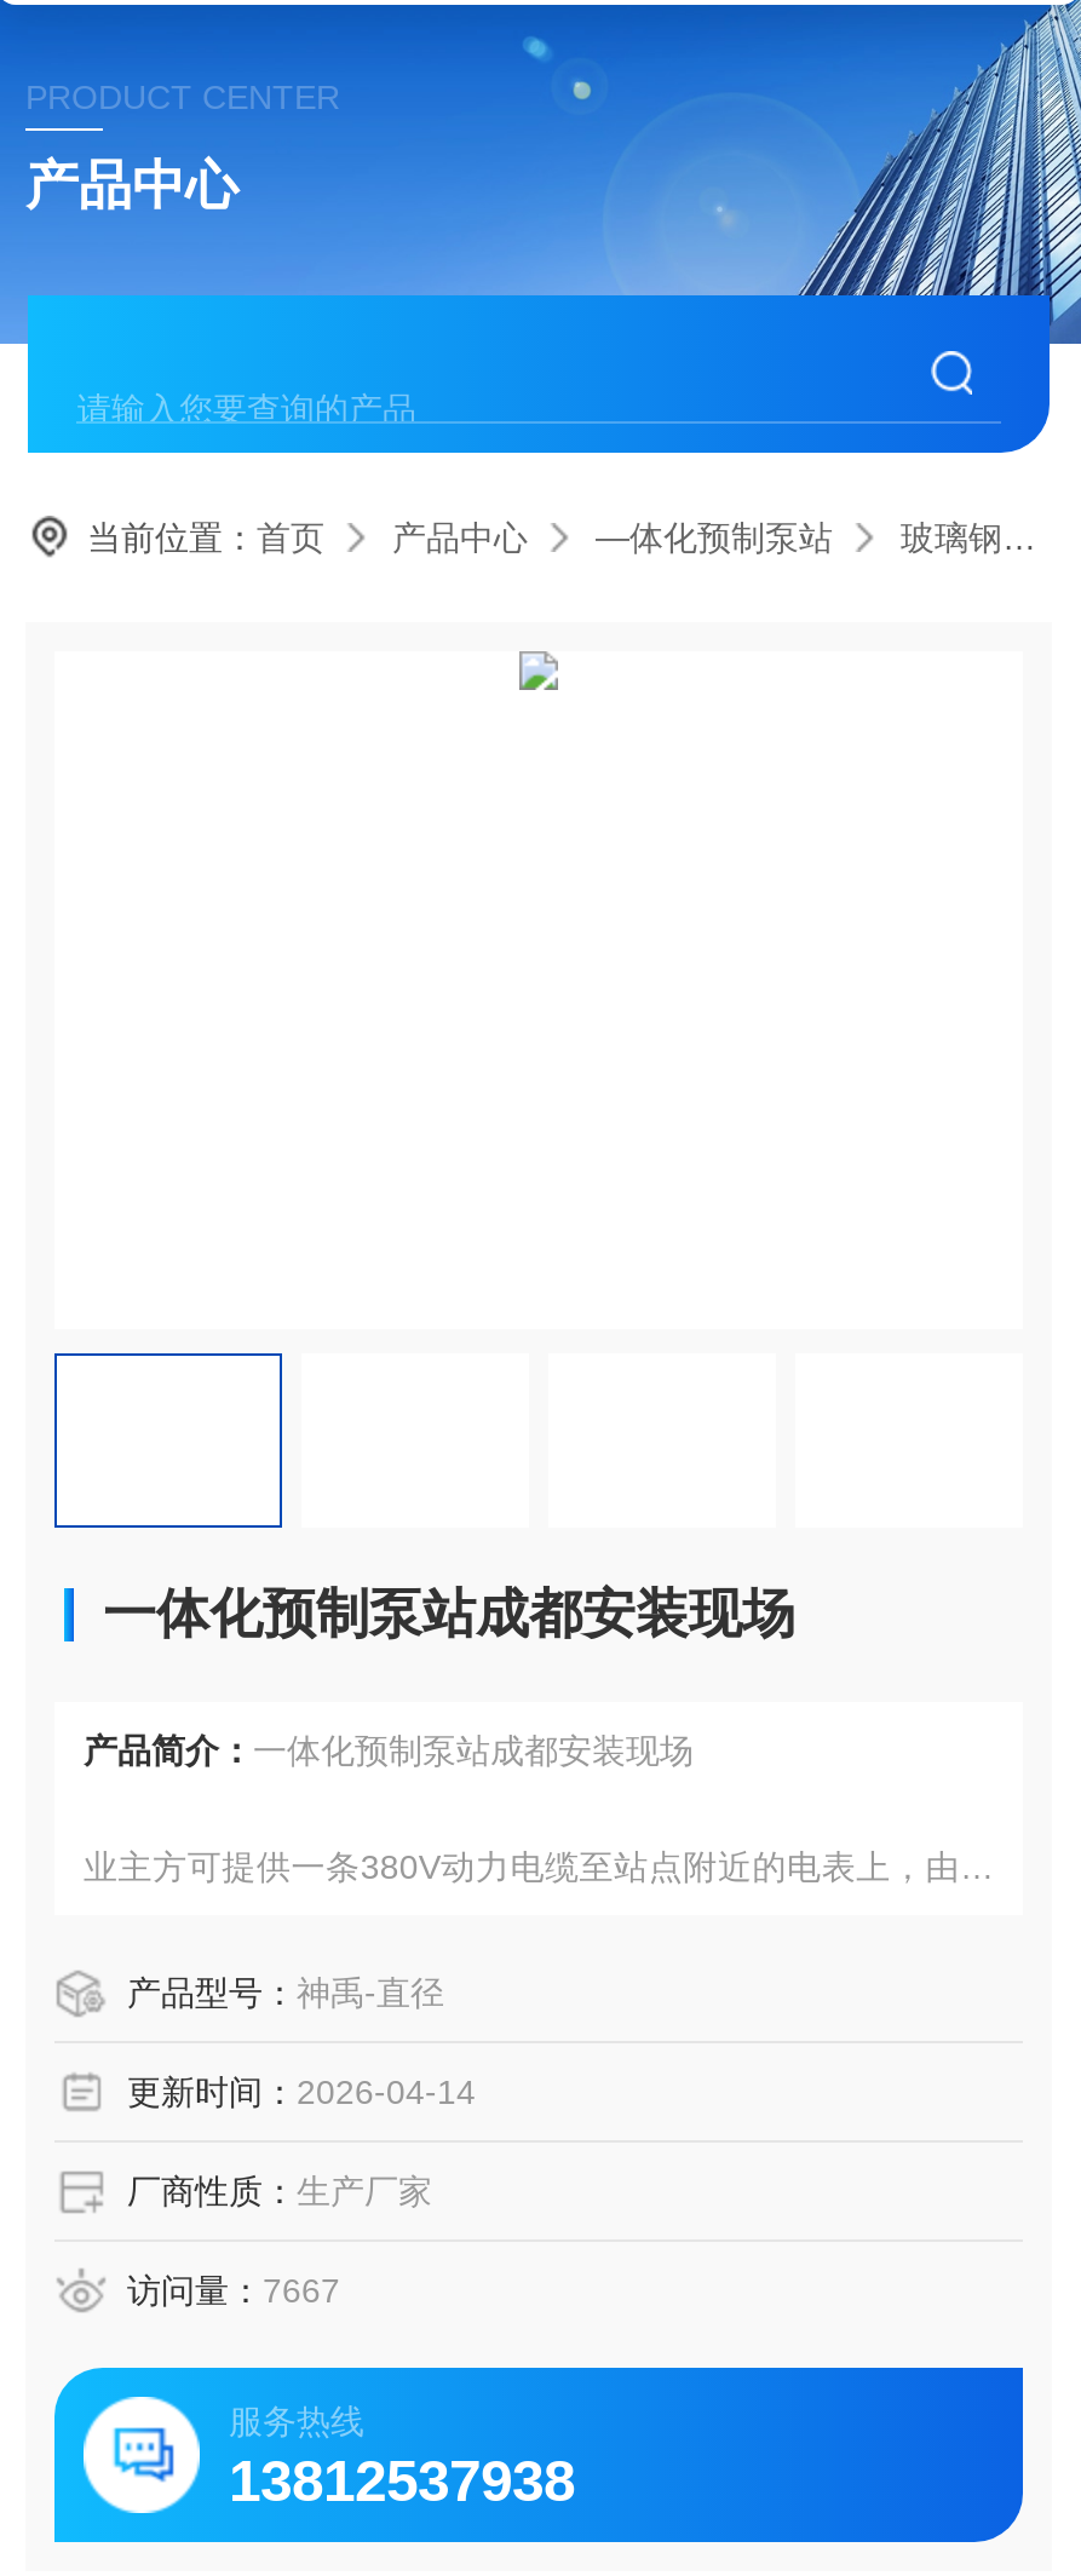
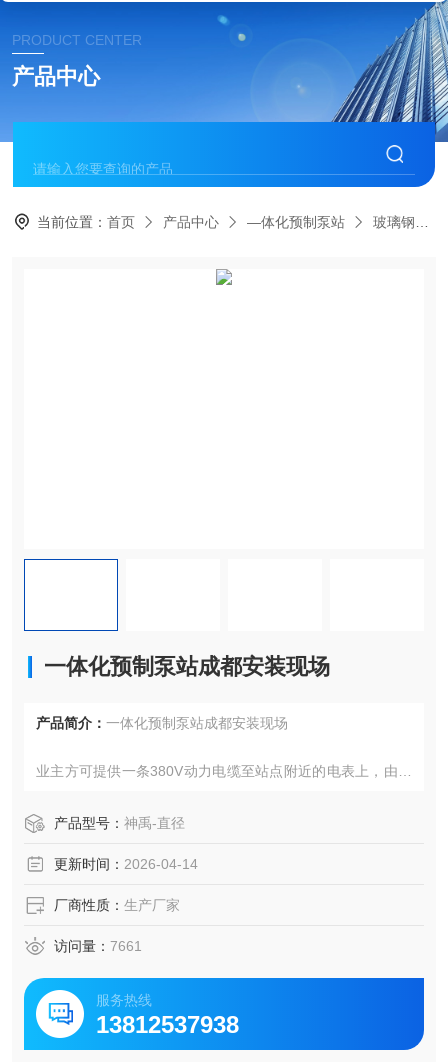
[127,2271,340,2310] 访问量：7667 -> [54,938,142,954] 访问量：7661

